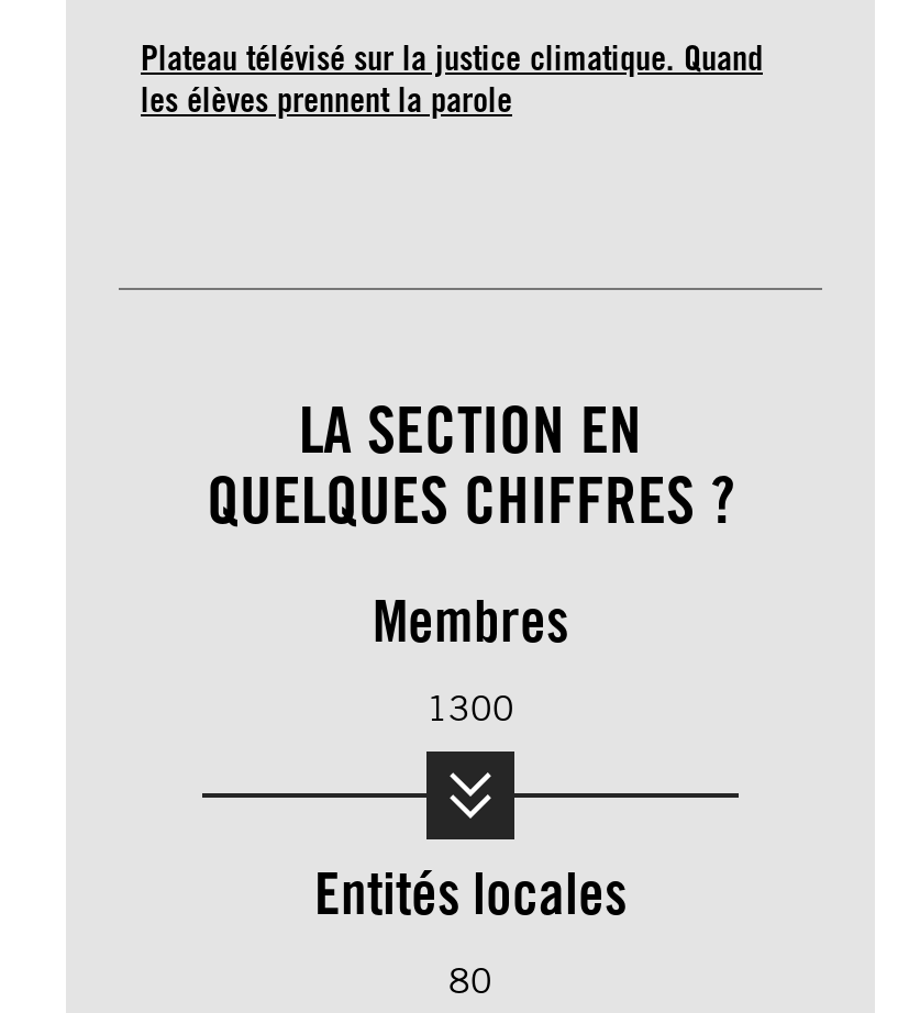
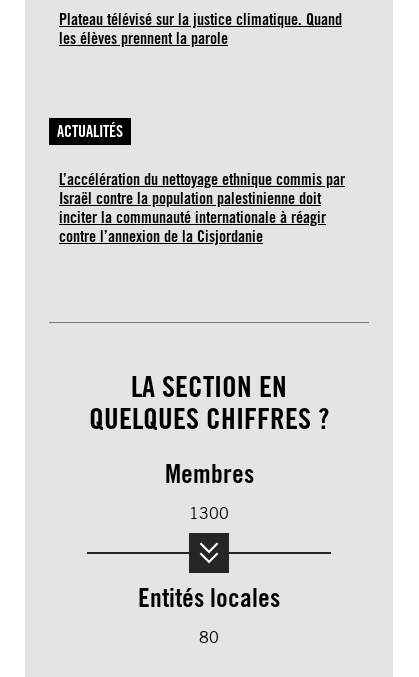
none -> [57,122,345,246] ACTUALITÉS | L’accélération du nettoyage ethnique commis par | Israël contre la population palestinienne doit | inciter la communauté internationale à réagir | contre l’annexion de la Cisjordanie

